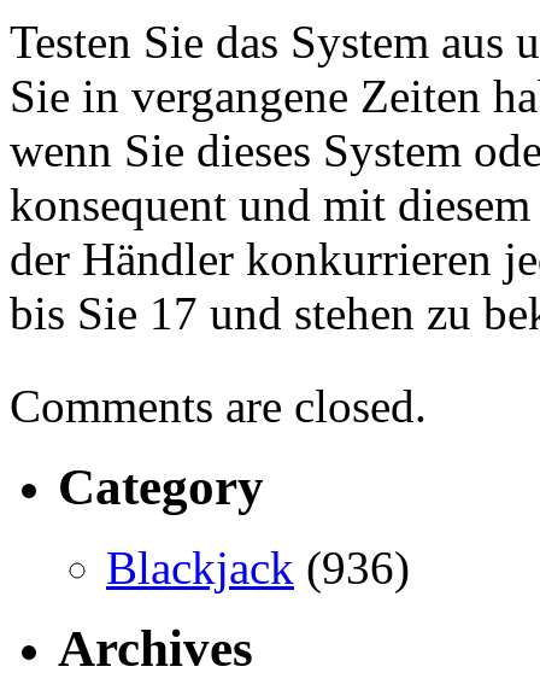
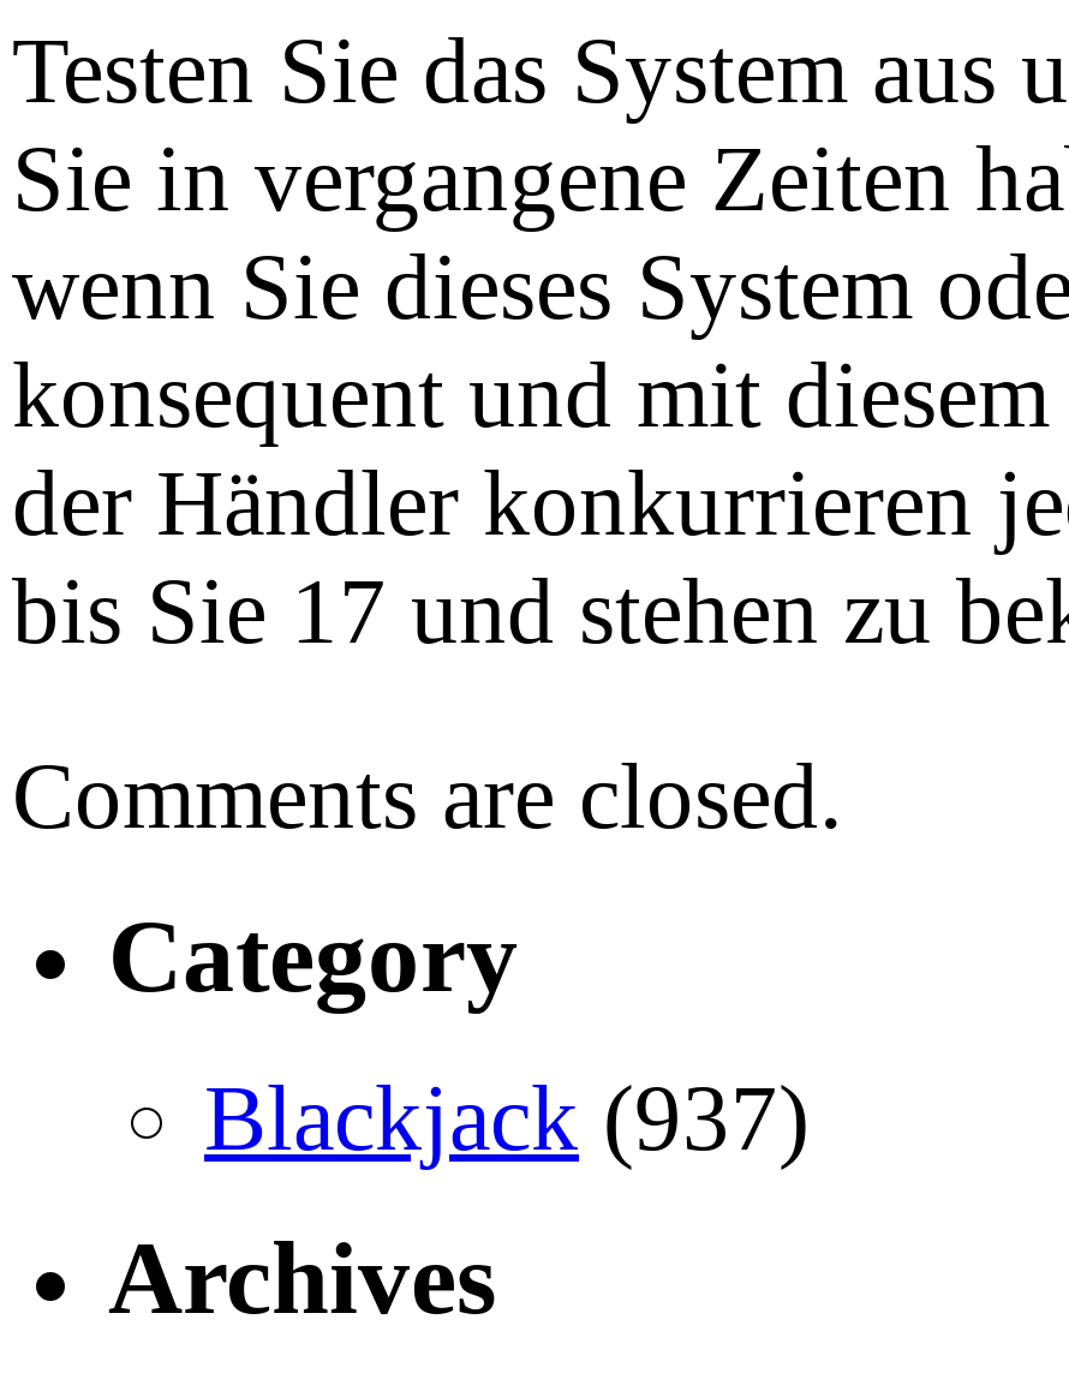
[106,541,410,593] Blackjack (936) -> [204,1065,810,1168] Blackjack (937)

